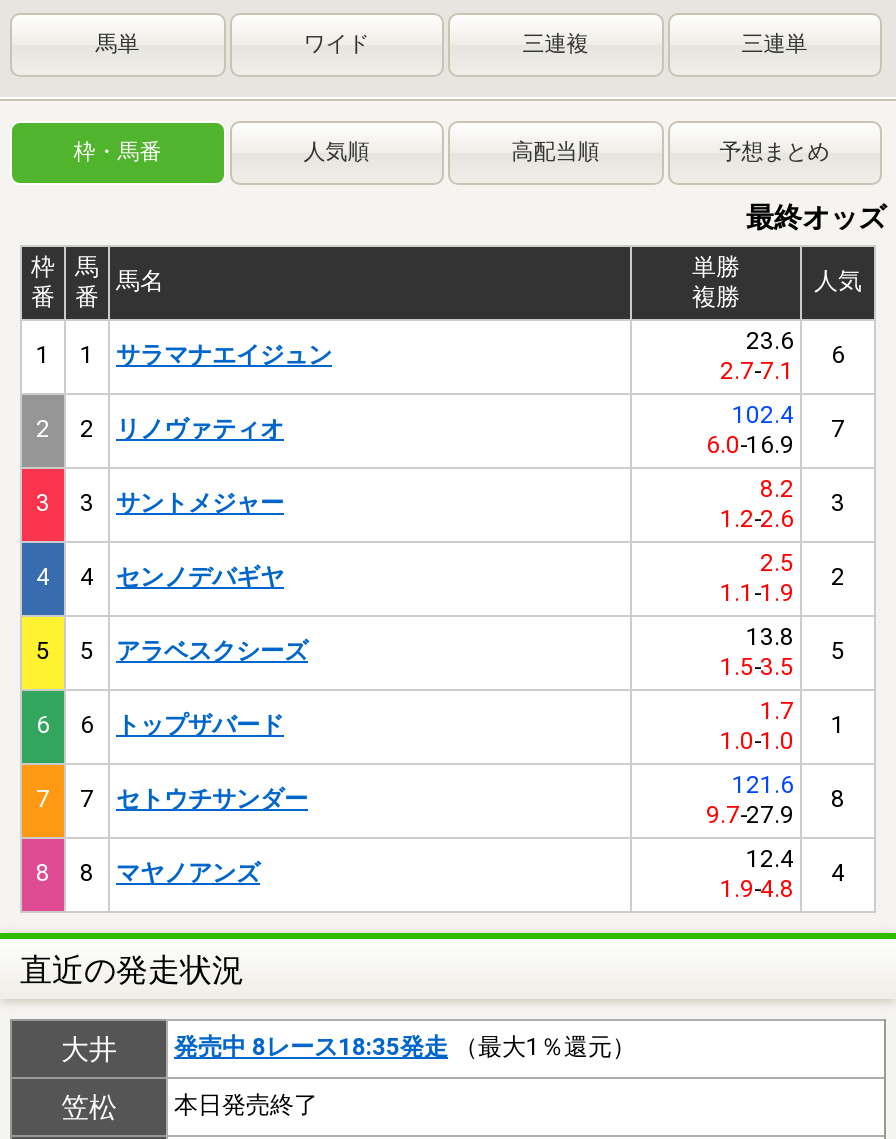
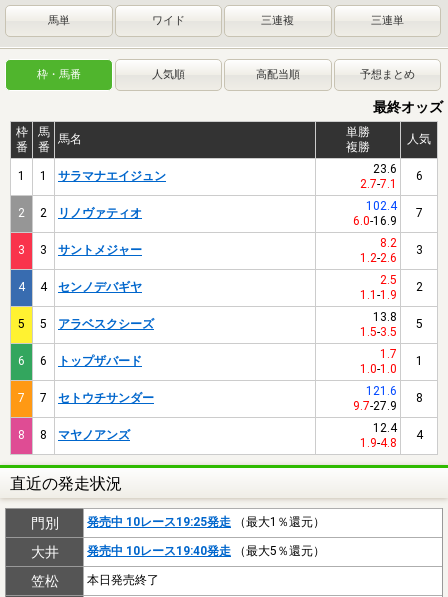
none -> [30,515,325,531] 門別 | 発売中 10レース19:25発走（最大1％還元）
[174,1033,636,1061] 発売中 8レース18:35発走（最大1％還元） -> [87,544,325,558] 発売中 10レース19:40発走（最大5％還元）

